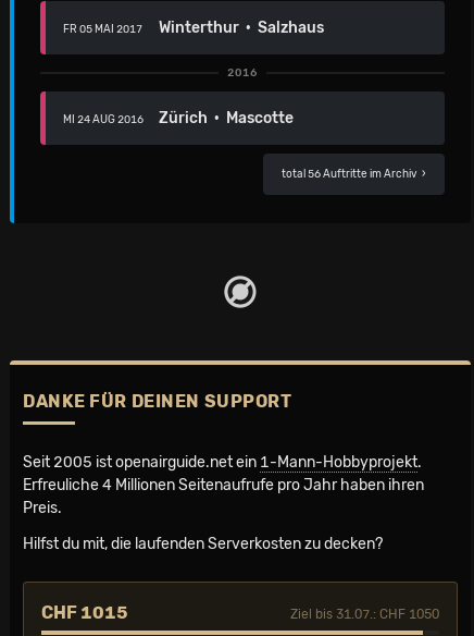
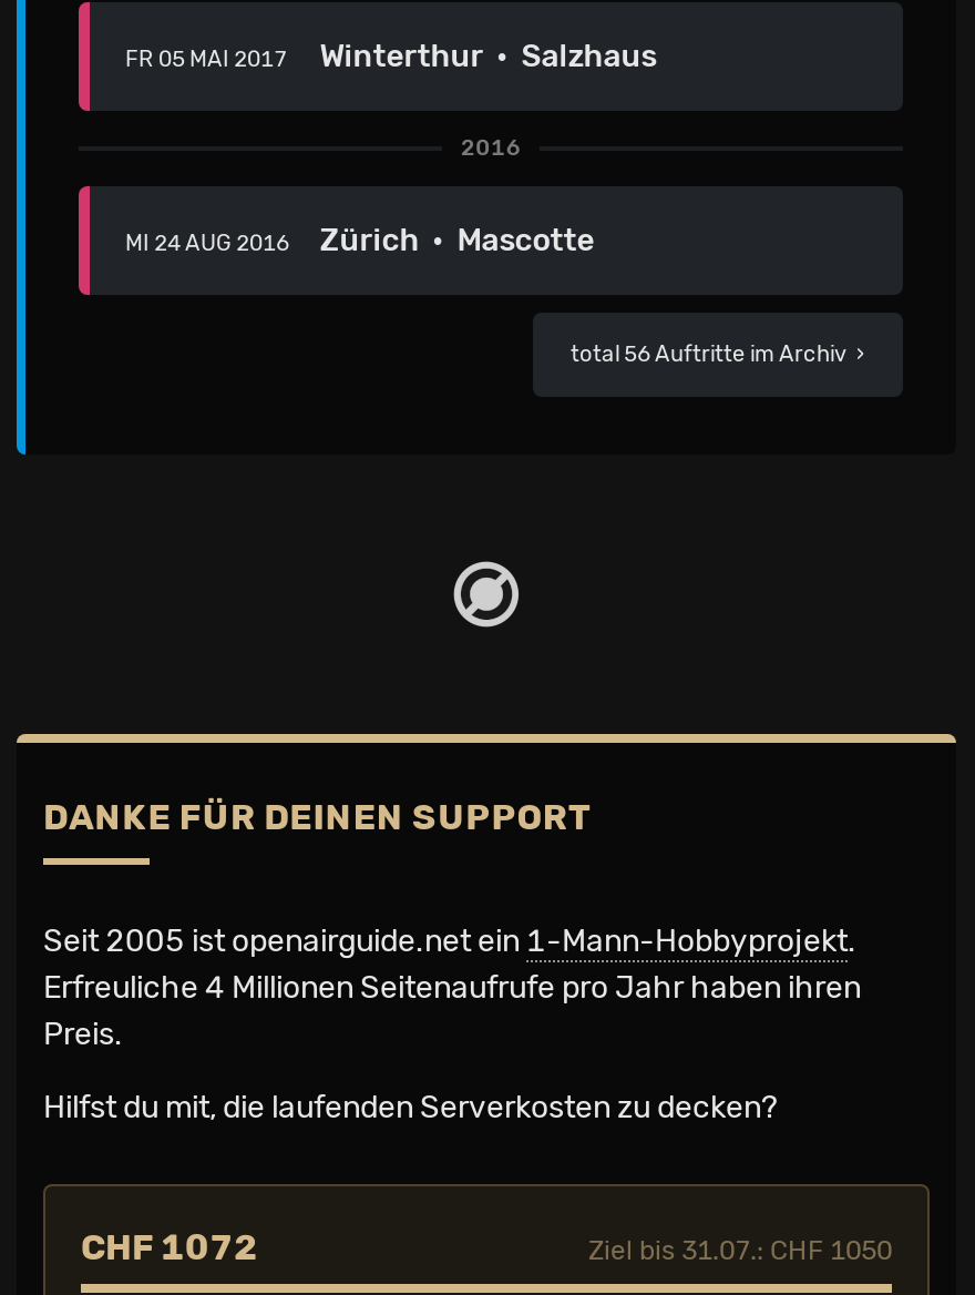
[41,602,128,623] CHF 1015 -> [81,1226,258,1268] CHF 1072

